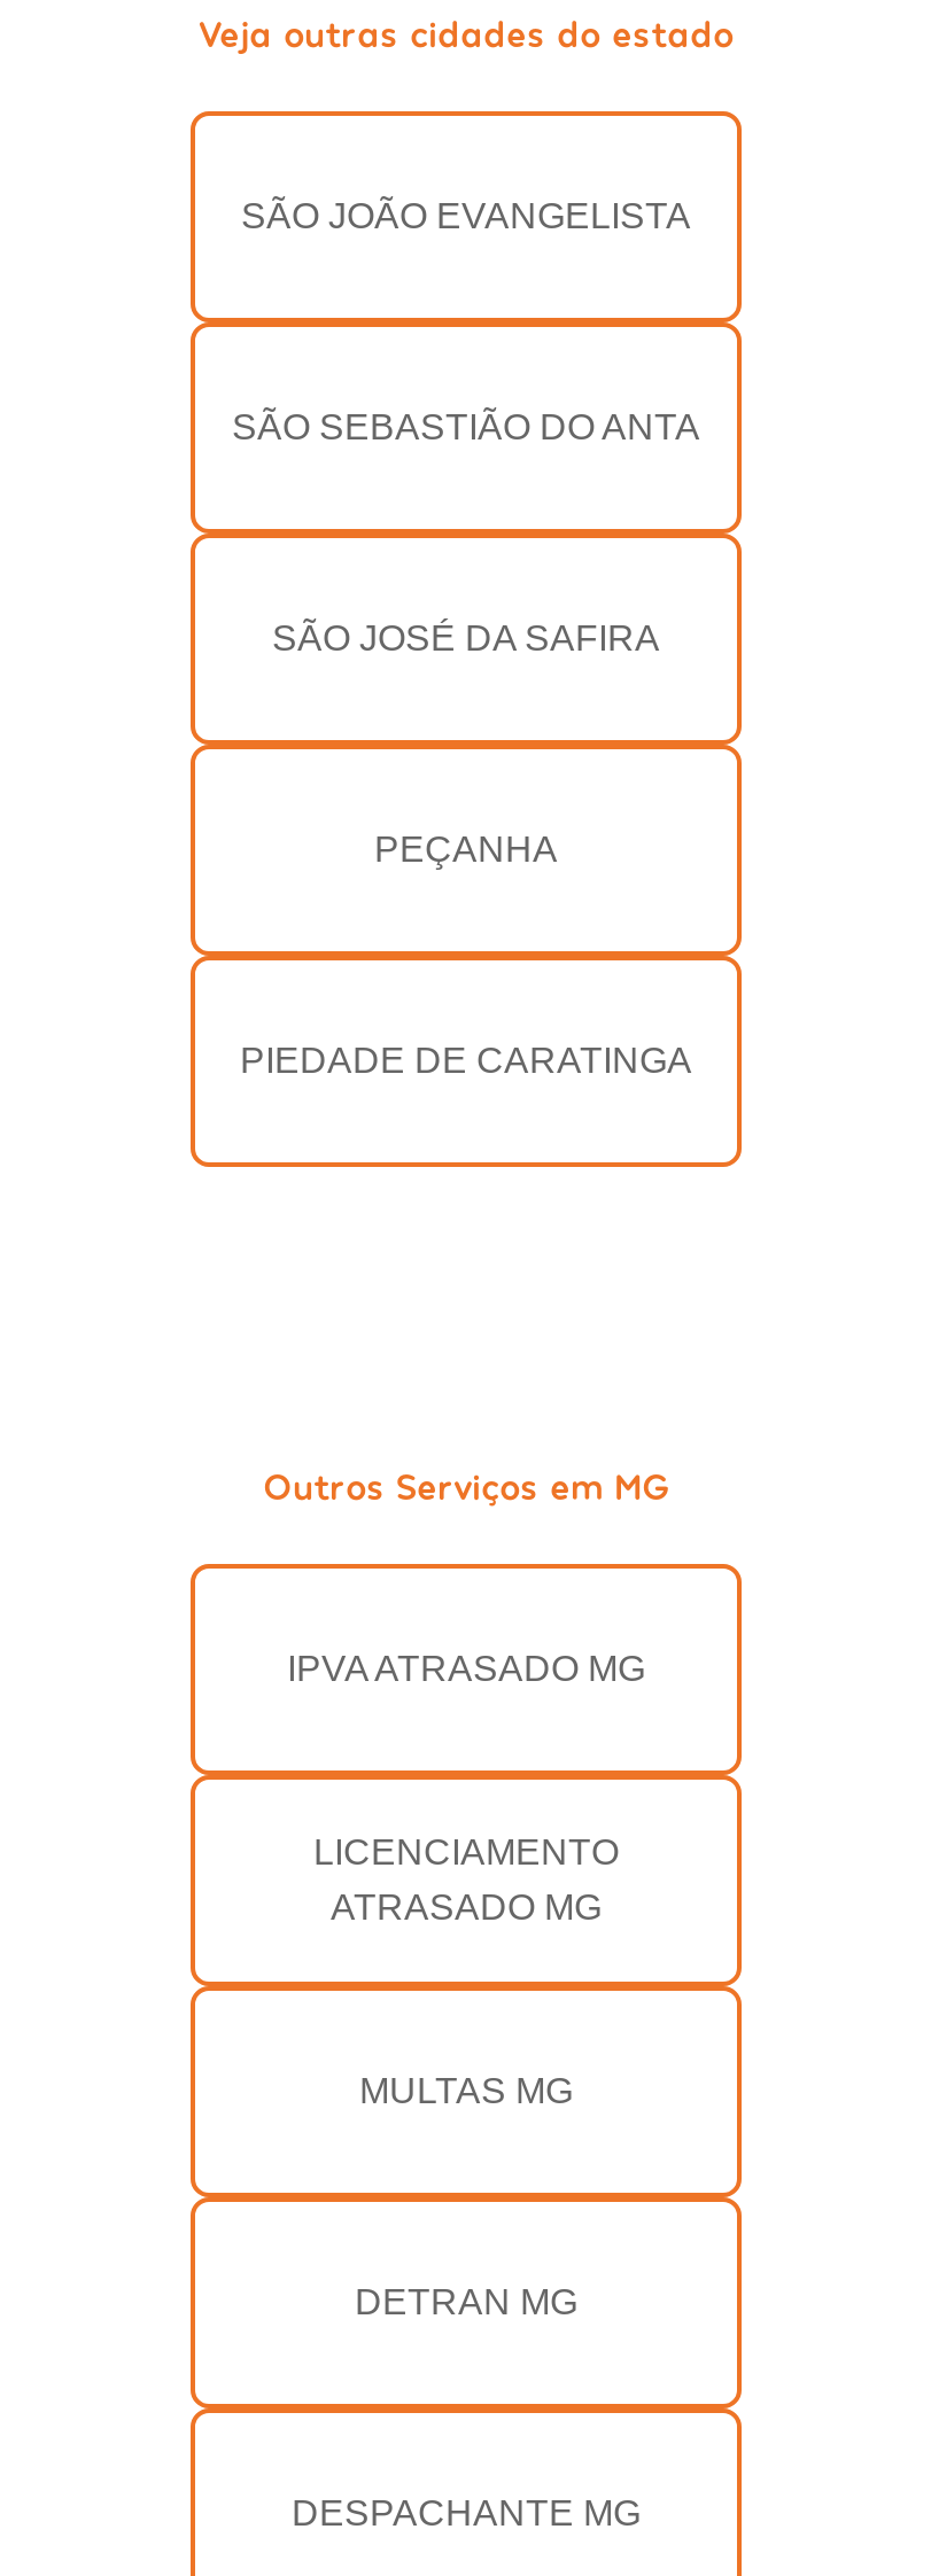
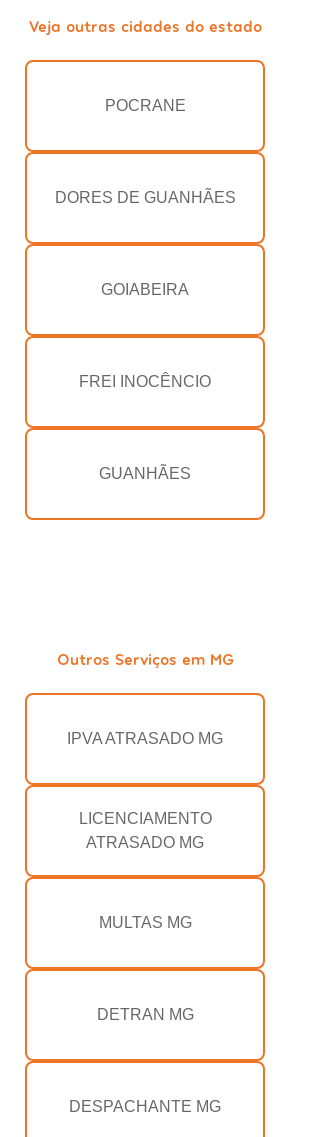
[241,197,691,236] SÃO JOÃO EVANGELISTA -> [104,97,185,114] POCRANE
[232,408,700,447] SÃO SEBASTIÃO DO ANTA -> [54,189,235,206] DORES DE GUANHÃES
[272,619,660,658] SÃO JOSÉ DA SAFIRA -> [101,281,189,298] GOIABEIRA
[374,830,558,869] PEÇANHA -> [79,373,211,390] FREI INOCÊNCIO
[240,1041,692,1080] PIEDADE DE CARATINGA -> [99,465,191,482] GUANHÃES

